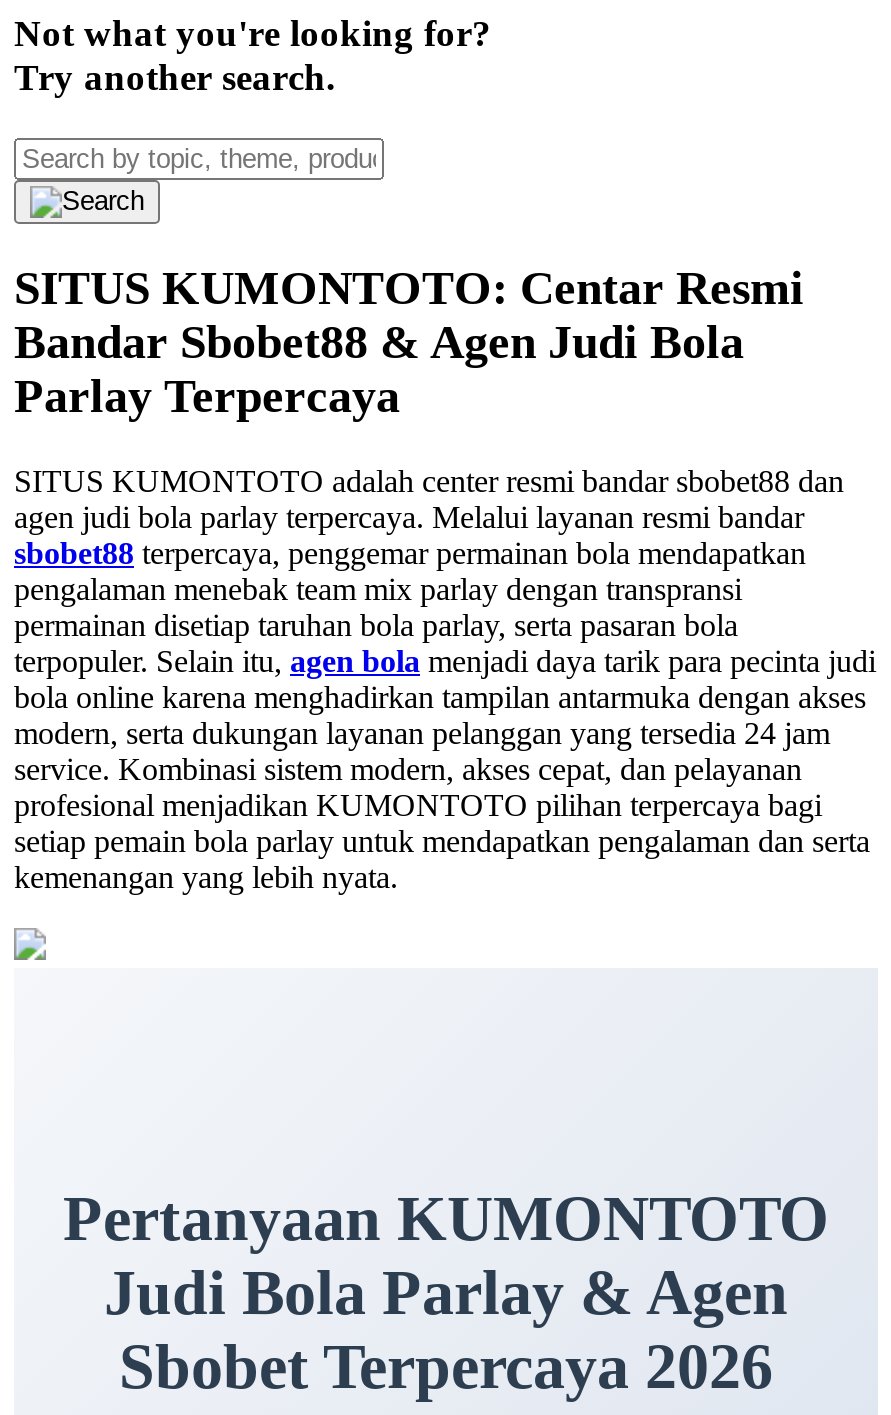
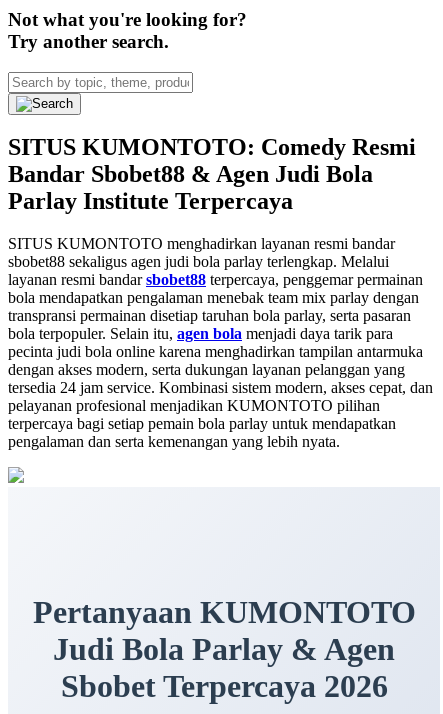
[14,263,804,315] SITUS KUMONTOTO: Centar Resmi -> [8,134,416,160] SITUS KUMONTOTO: Comedy Resmi
[14,371,400,423] Parlay Terpercaya -> [8,188,293,214] Parlay Institute Terpercaya
[14,465,876,895] SITUS KUMONTOTO adalah center resmi bandar sbobet88 dan | agen judi bola parlay terpercaya. Melalui layanan resmi bandar | sbobet88 terpercaya, penggemar permainan bola mendapatkan | pengalaman menebak team mix parlay dengan transpransi | permainan disetiap taruhan bola parlay, serta pasaran bola | terpopuler. Selain itu, agen bolamenjadi daya tarik para pecinta judi | bola online karena menghadirkan tampilan antarmuka dengan akses | modern, serta dukungan layanan pelanggan yang tersedia 24 jam | service. Kombinasi sistem modern, akses cepat, dan pelayanan | profesional menjadikan KUMONTOTO pilihan terpercaya bagi | setiap pemain bola parlay untuk mendapatkan pengalaman dan serta | kemenangan yang lebih nyata. -> [8,235,433,450] SITUS KUMONTOTO menghadirkan layanan resmi bandar | sbobet88 sekaligus agen judi bola parlay terlengkap. Melalui | layanan resmi bandar sbobet88 terpercaya, penggemar permainan | bola mendapatkan pengalaman menebak team mix parlay dengan | transpransi permainan disetiap taruhan bola parlay, serta pasaran | bola terpopuler. Selain itu, agen bola menjadi daya tarik para | pecinta judi bola online karena menghadirkan tampilan antarmuka | dengan akses modern, serta dukungan layanan pelanggan yang | tersedia 24 jam service. Kombinasi sistem modern, akses cepat, dan | pelayanan profesional menjadikan KUMONTOTO pilihan | terpercaya bagi setiap pemain bola parlay untuk mendapatkan | pengalaman dan serta kemenangan yang lebih nyata.

